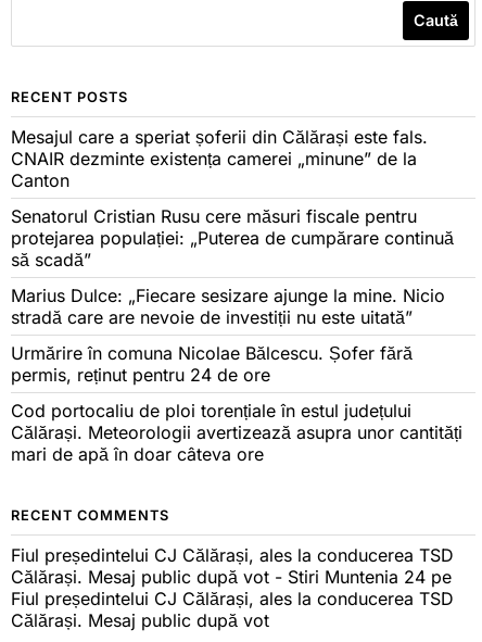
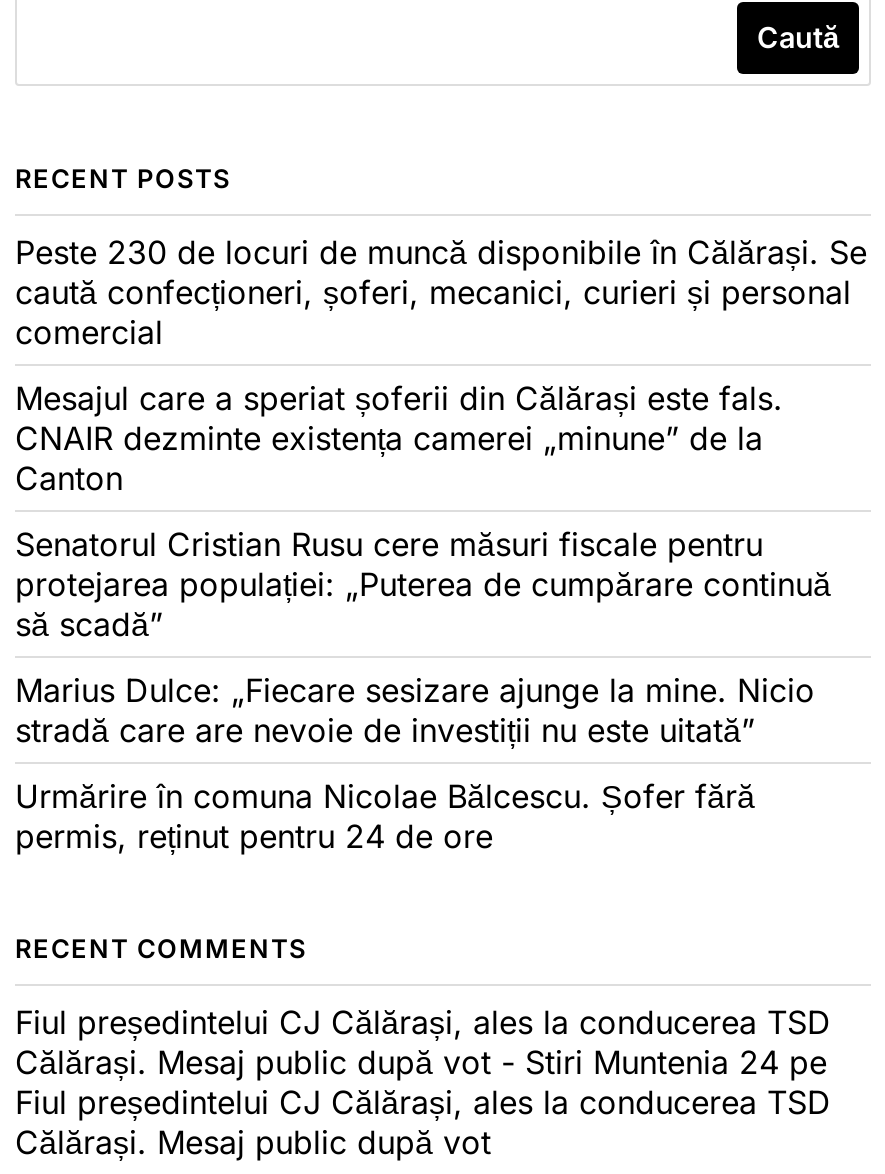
none -> [15,232,867,352] Peste 230 de locuri de muncă disponibile în Călărași. Se | caută confecționeri, șoferi, mecanici, curieri și personal | comercial
moved [11,126,454,386] -> [15,378,831,856]: Mesajul care a speriat șoferii din Călărași este fals. | CNAIR dezminte existența camerei „minune” de la | Canton | ... | Urmărire în comuna Nicolae Bălcescu. Șofer fără | permis, reținut pentru 24 de ore
[11,400,462,465] Cod portocaliu de ploi torențiale în estul județului | Călărași. Meteorologii avertizează asupra unor cantități | mari de apă în doar câteva ore -> none

